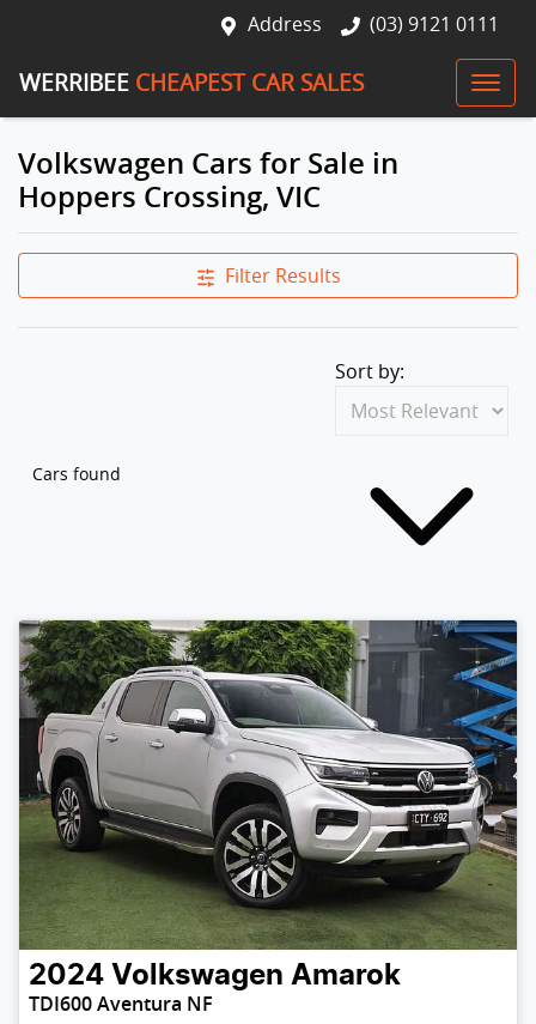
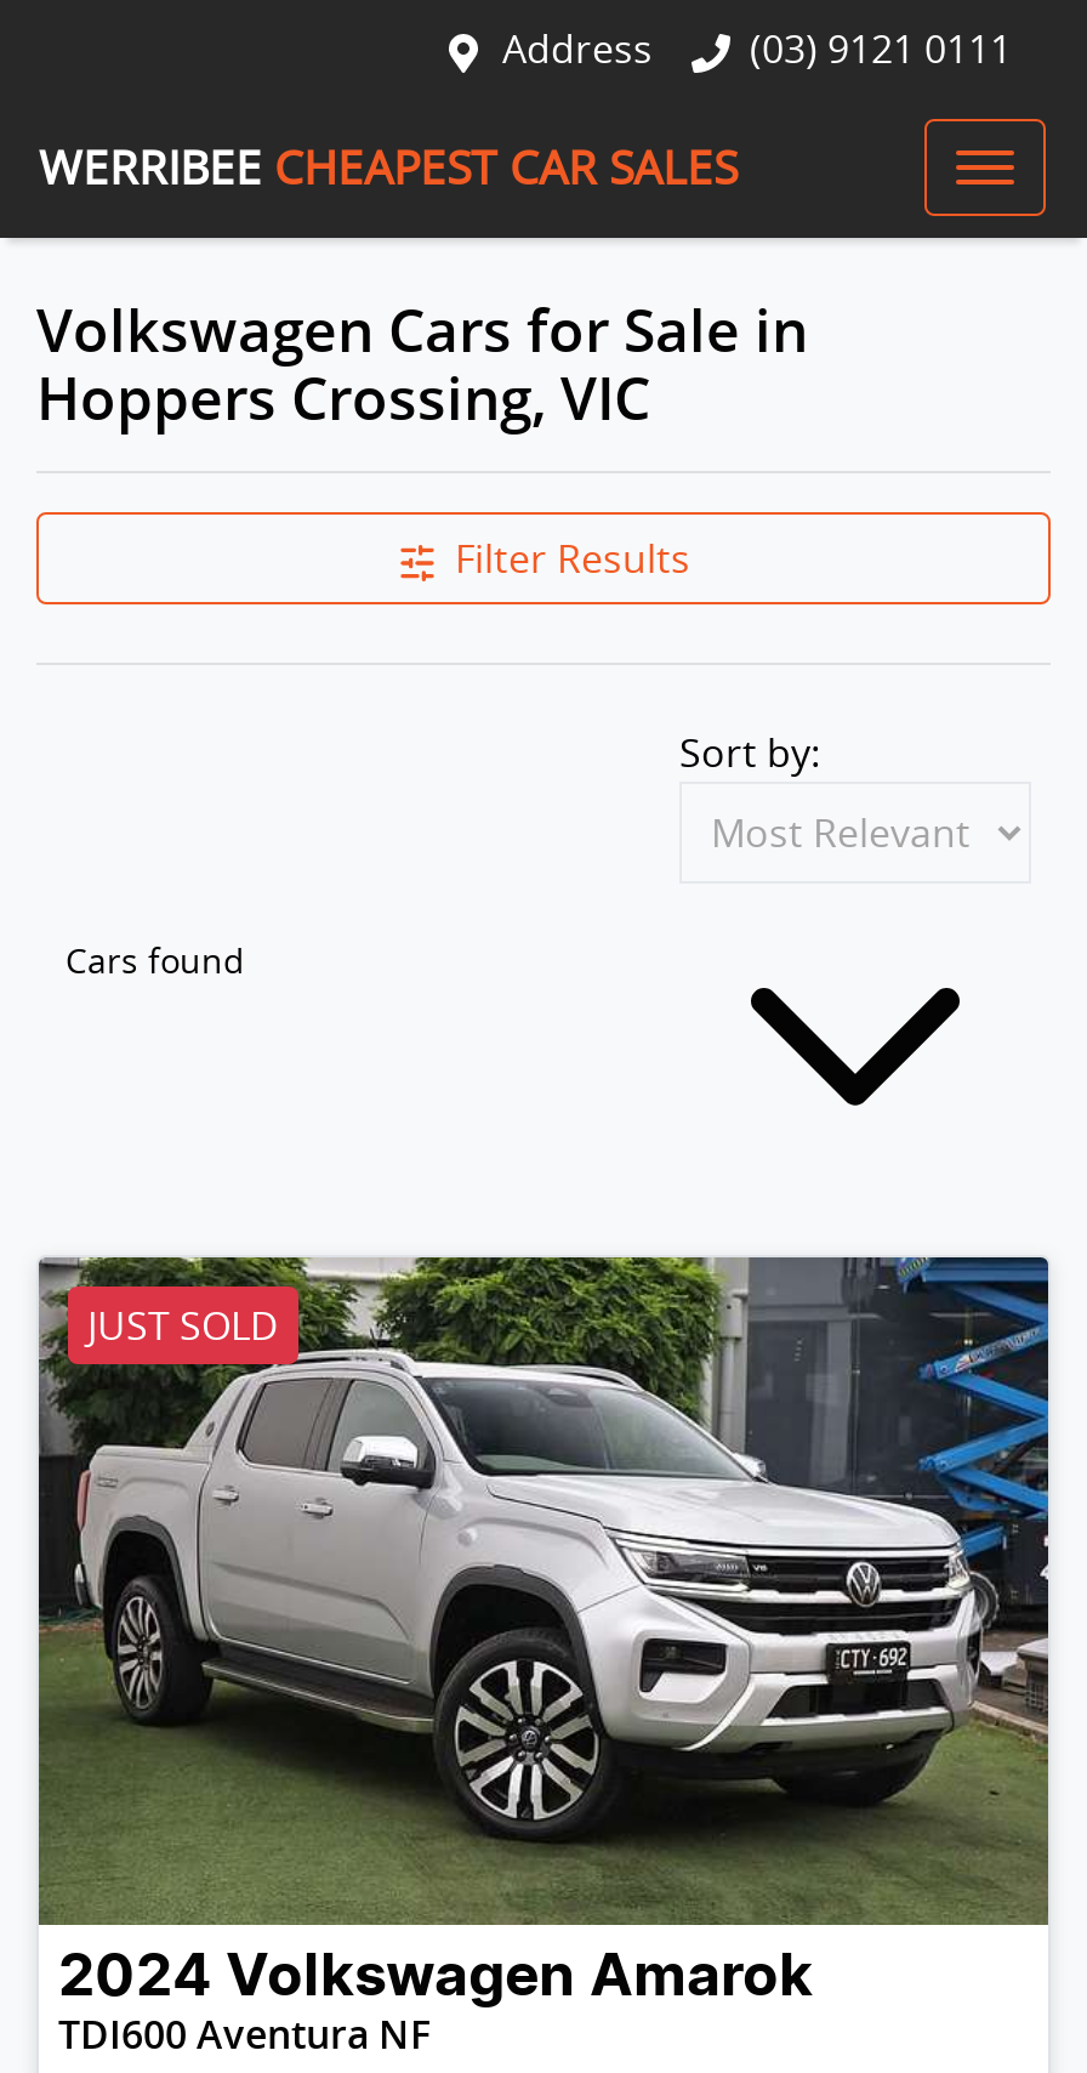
none -> [87,1299,279,1352] JUST SOLD

